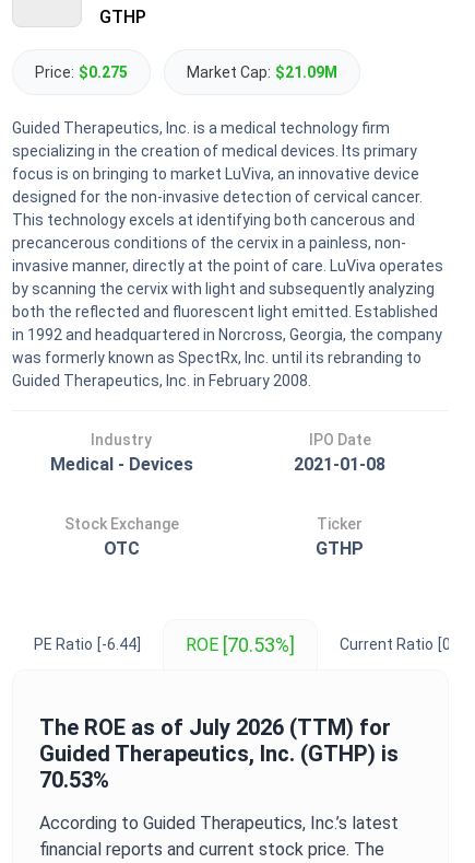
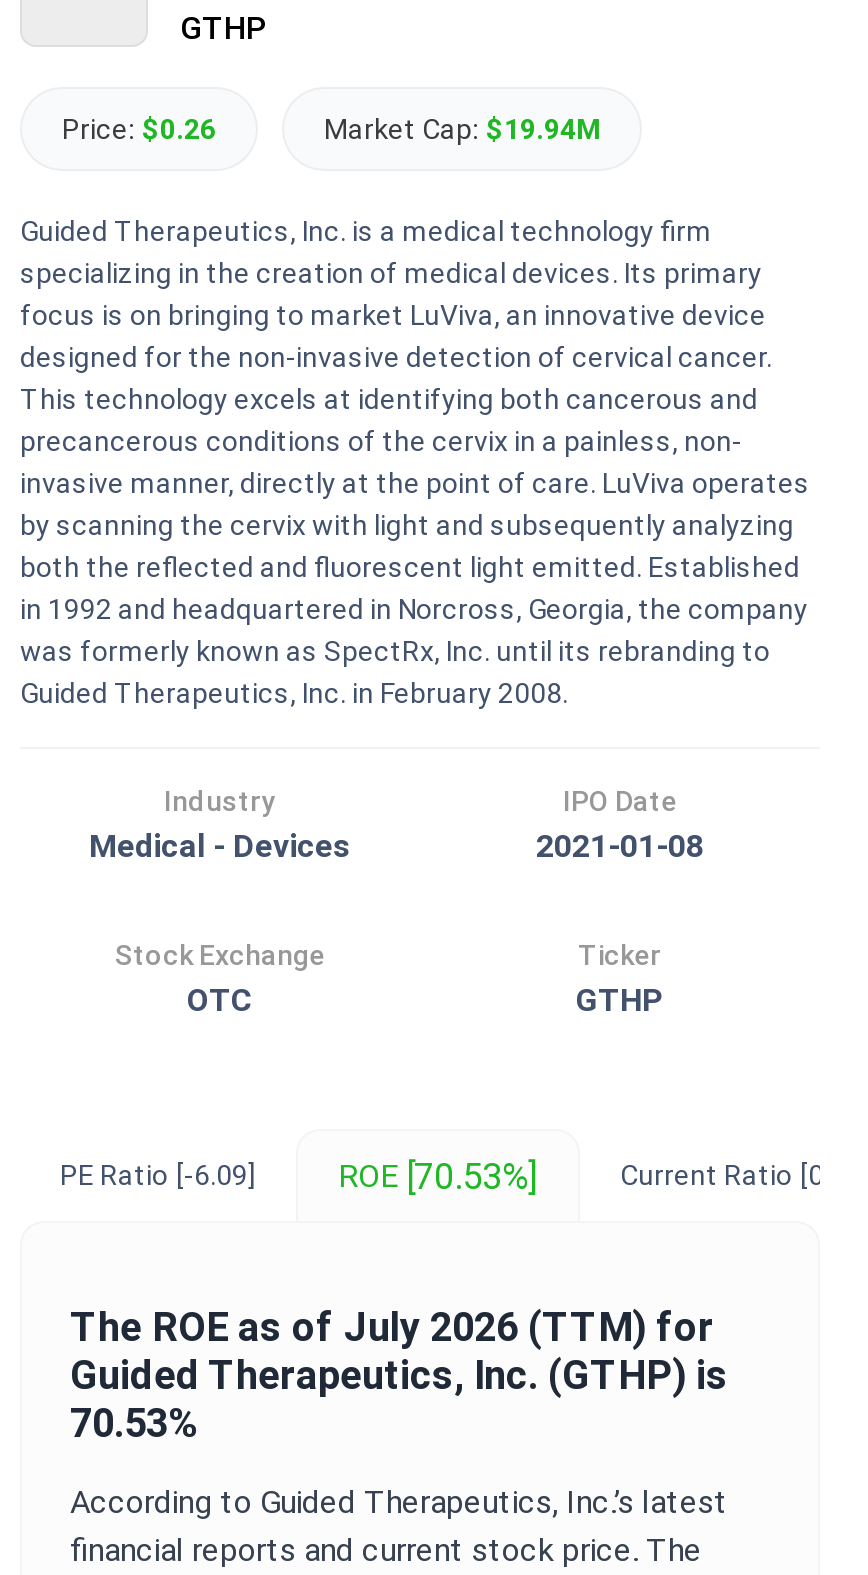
[35,63,128,81] Price: $0.275 -> [62,113,216,145] Price: $0.26
[187,63,337,81] Market Cap: $21.09M -> [324,113,600,145] Market Cap: $19.94M
[34,635,141,653] PE Ratio [-6.44] -> [60,1159,256,1191] PE Ratio [-6.09]

